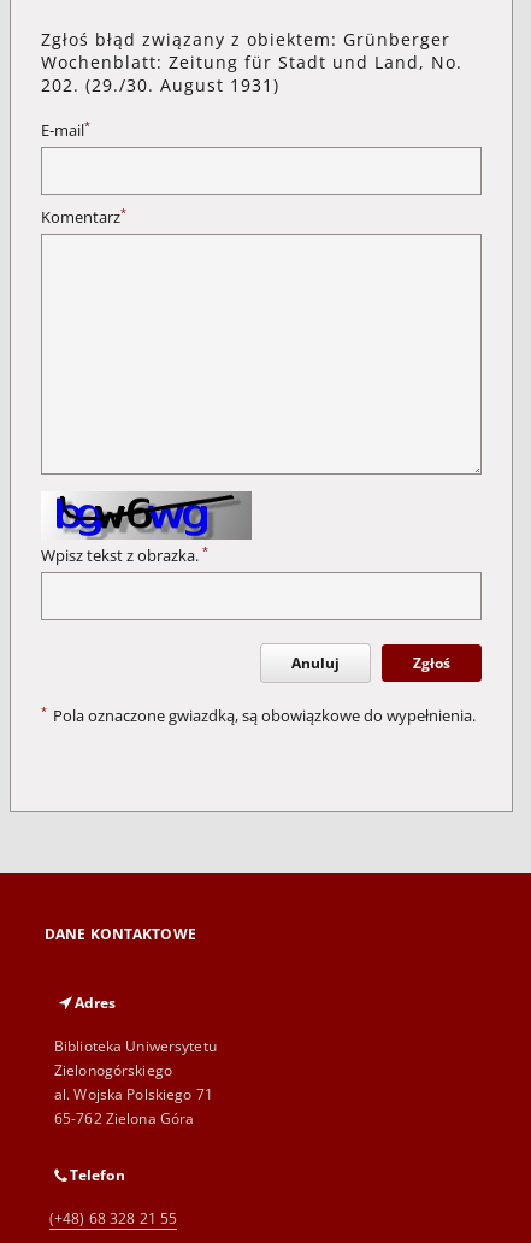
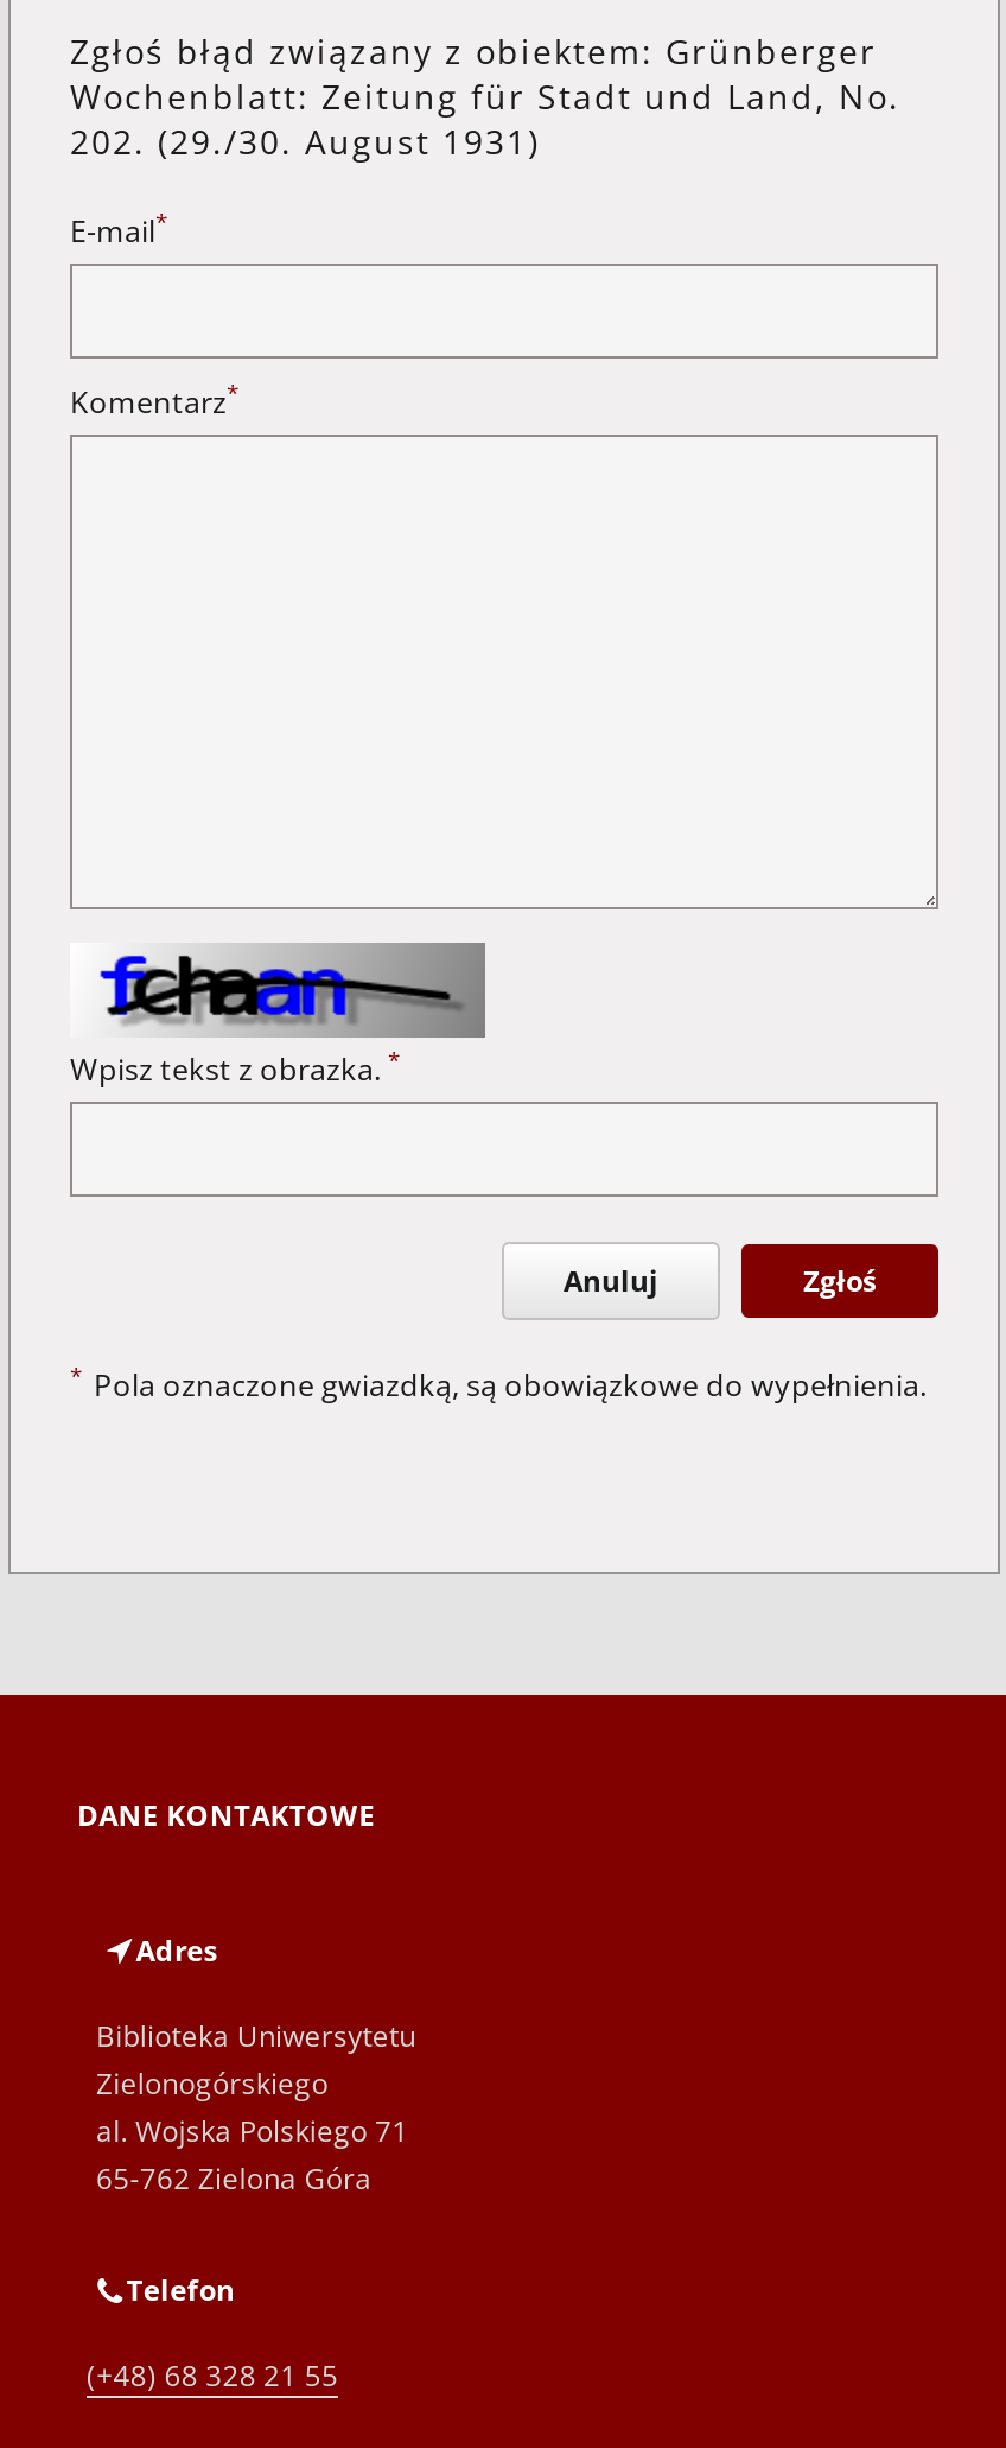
[55,494,238,540] [image] -> [101,950,457,1035] [image]

